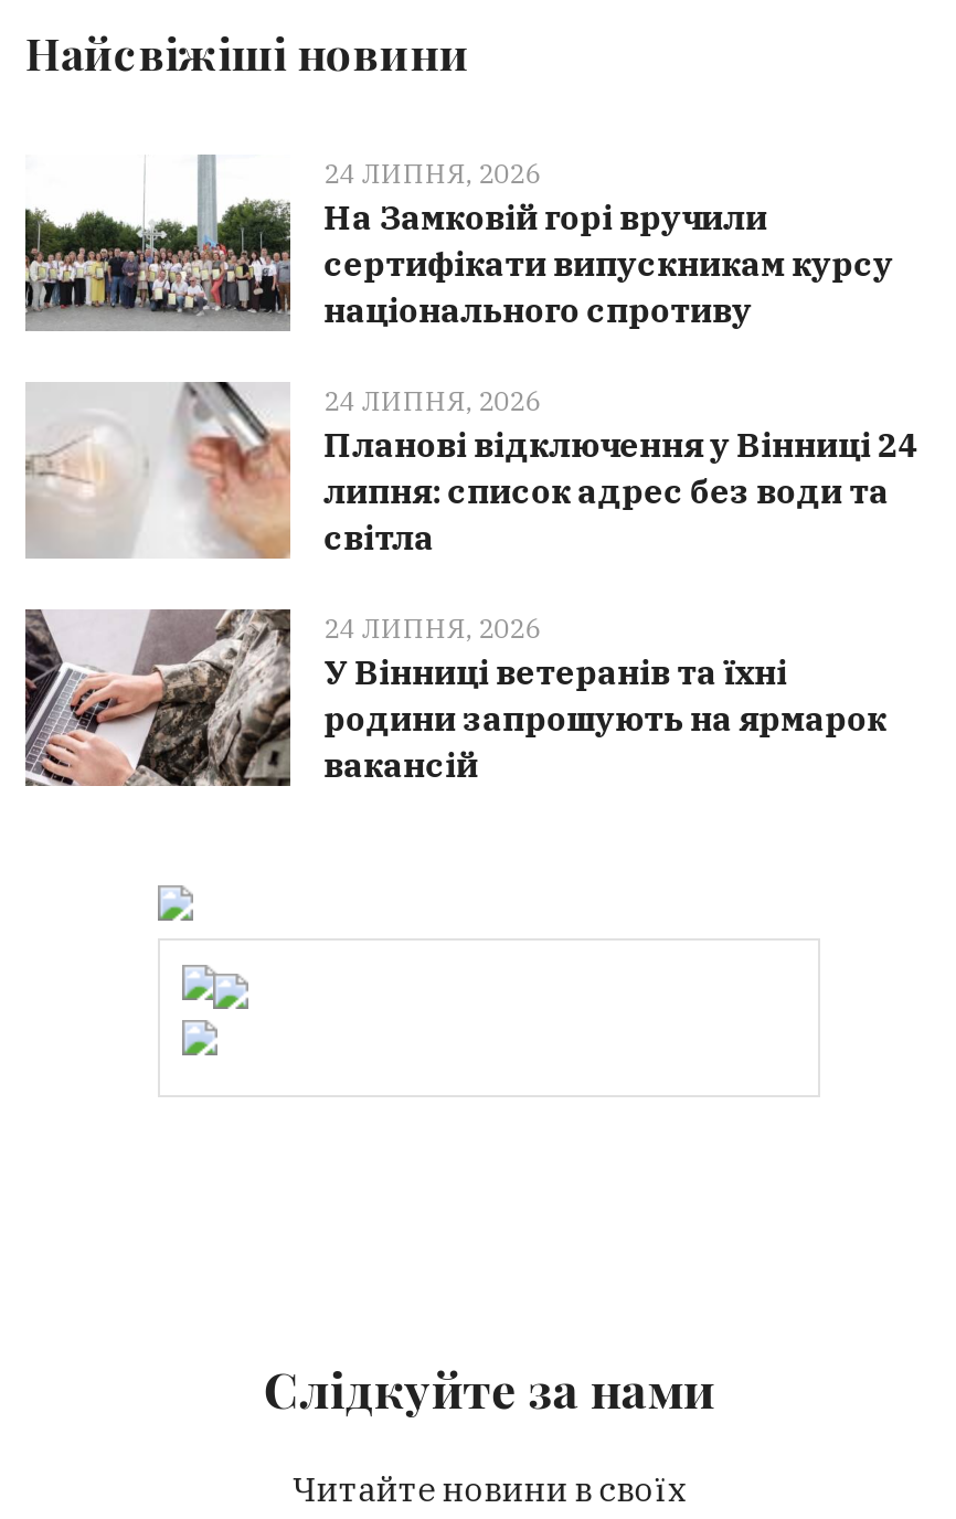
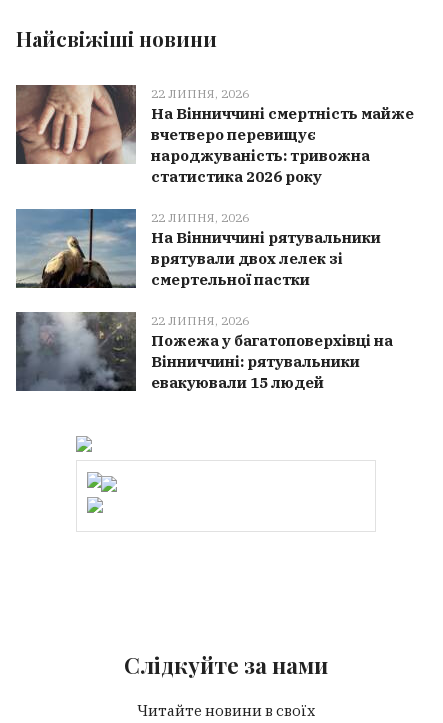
[23,155,894,333] [image] | 24 ЛИПНЯ, 2026 | На Замковій горі вручили | сертифікати випускникам курсу | національного спротиву -> [15,84,414,186] [image] | 22 ЛИПНЯ, 2026 | На Вінниччині смертність майже | вчетверо перевищує | народжуваність: тривожна | статистика 2026 року
[25,380,918,561] [image] | 24 ЛИПНЯ, 2026 | Планові відключення у Вінниці 24 | липня: список адрес без води та | світла -> [16,208,381,289] [image] | 22 ЛИПНЯ, 2026 | На Вінниччині рятувальники | врятували двох лелек зі | смертельної пастки
[25,609,887,788] [image] | 24 ЛИПНЯ, 2026 | У Вінниці ветеранів та їхні | родини запрошують на ярмарок | вакансій -> [16,312,393,392] [image] | 22 ЛИПНЯ, 2026 | Пожежа у багатоповерхівці на | Вінниччині: рятувальники | евакуювали 15 людей

